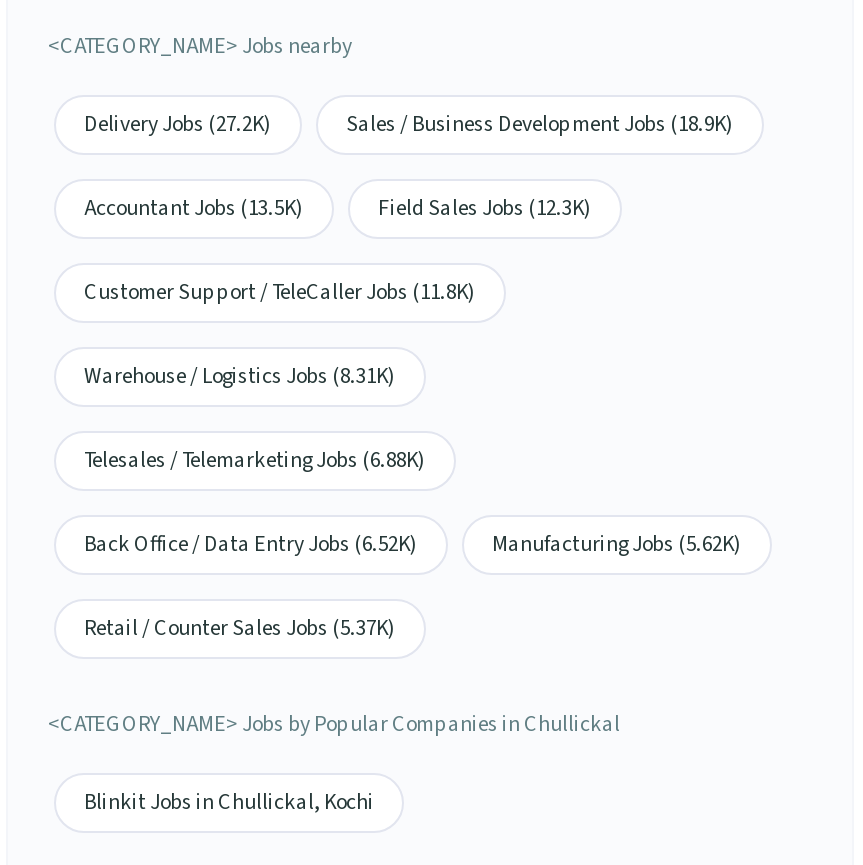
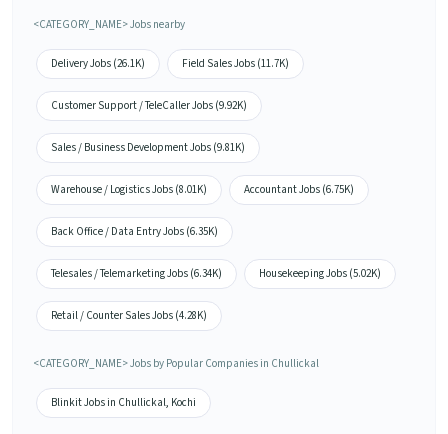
[84,110,734,140] Delivery Jobs (27.2K) | Sales / Business Development Jobs (18.9K) -> [51,56,289,71] Delivery Jobs (26.1K) | Field Sales Jobs (11.7K)
[84,194,592,224] Accountant Jobs (13.5K) | Field Sales Jobs (12.3K) -> [51,98,247,113] Customer Support / TeleCaller Jobs (9.92K)
[84,278,476,308] Customer Support / TeleCaller Jobs (11.8K) -> [51,140,245,155] Sales / Business Development Jobs (9.81K)
[84,362,396,392] Warehouse / Logistics Jobs (8.31K) -> [51,182,354,197] Warehouse / Logistics Jobs (8.01K) | Accountant Jobs (6.75K)
[84,446,426,476] Telesales / Telemarketing Jobs (6.88K) -> [51,224,218,239] Back Office / Data Entry Jobs (6.35K)
[84,530,742,560] Back Office / Data Entry Jobs (6.52K) | Manufacturing Jobs (5.62K) -> [51,266,381,281] Telesales / Telemarketing Jobs (6.34K) | Housekeeping Jobs (5.02K)
[84,614,396,644] Retail / Counter Sales Jobs (5.37K) -> [51,308,207,323] Retail / Counter Sales Jobs (4.28K)

